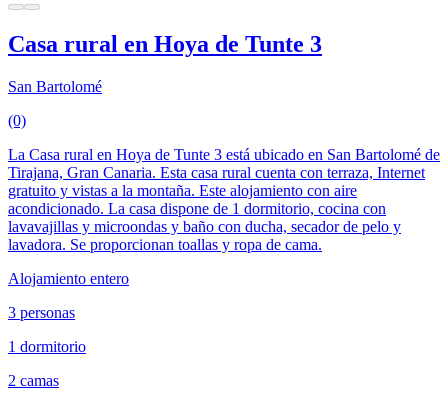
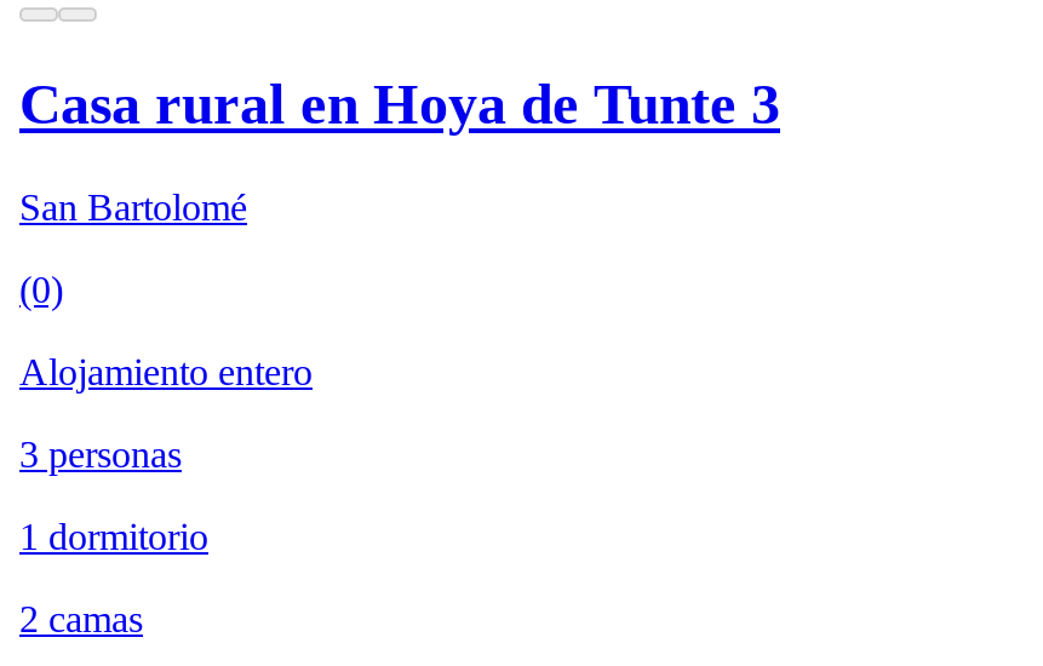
[8,146,440,253] La Casa rural en Hoya de Tunte 3 está ubicado en San Bartolomé de | Tirajana, Gran Canaria. Esta casa rural cuenta con terraza, Internet | gratuito y vistas a la montaña. Este alojamiento con aire | acondicionado. La casa dispone de 1 dormitorio, cocina con | lavavajillas y microondas y baño con ducha, secador de pelo y | lavadora. Se proporcionan toallas y ropa de cama. -> none

